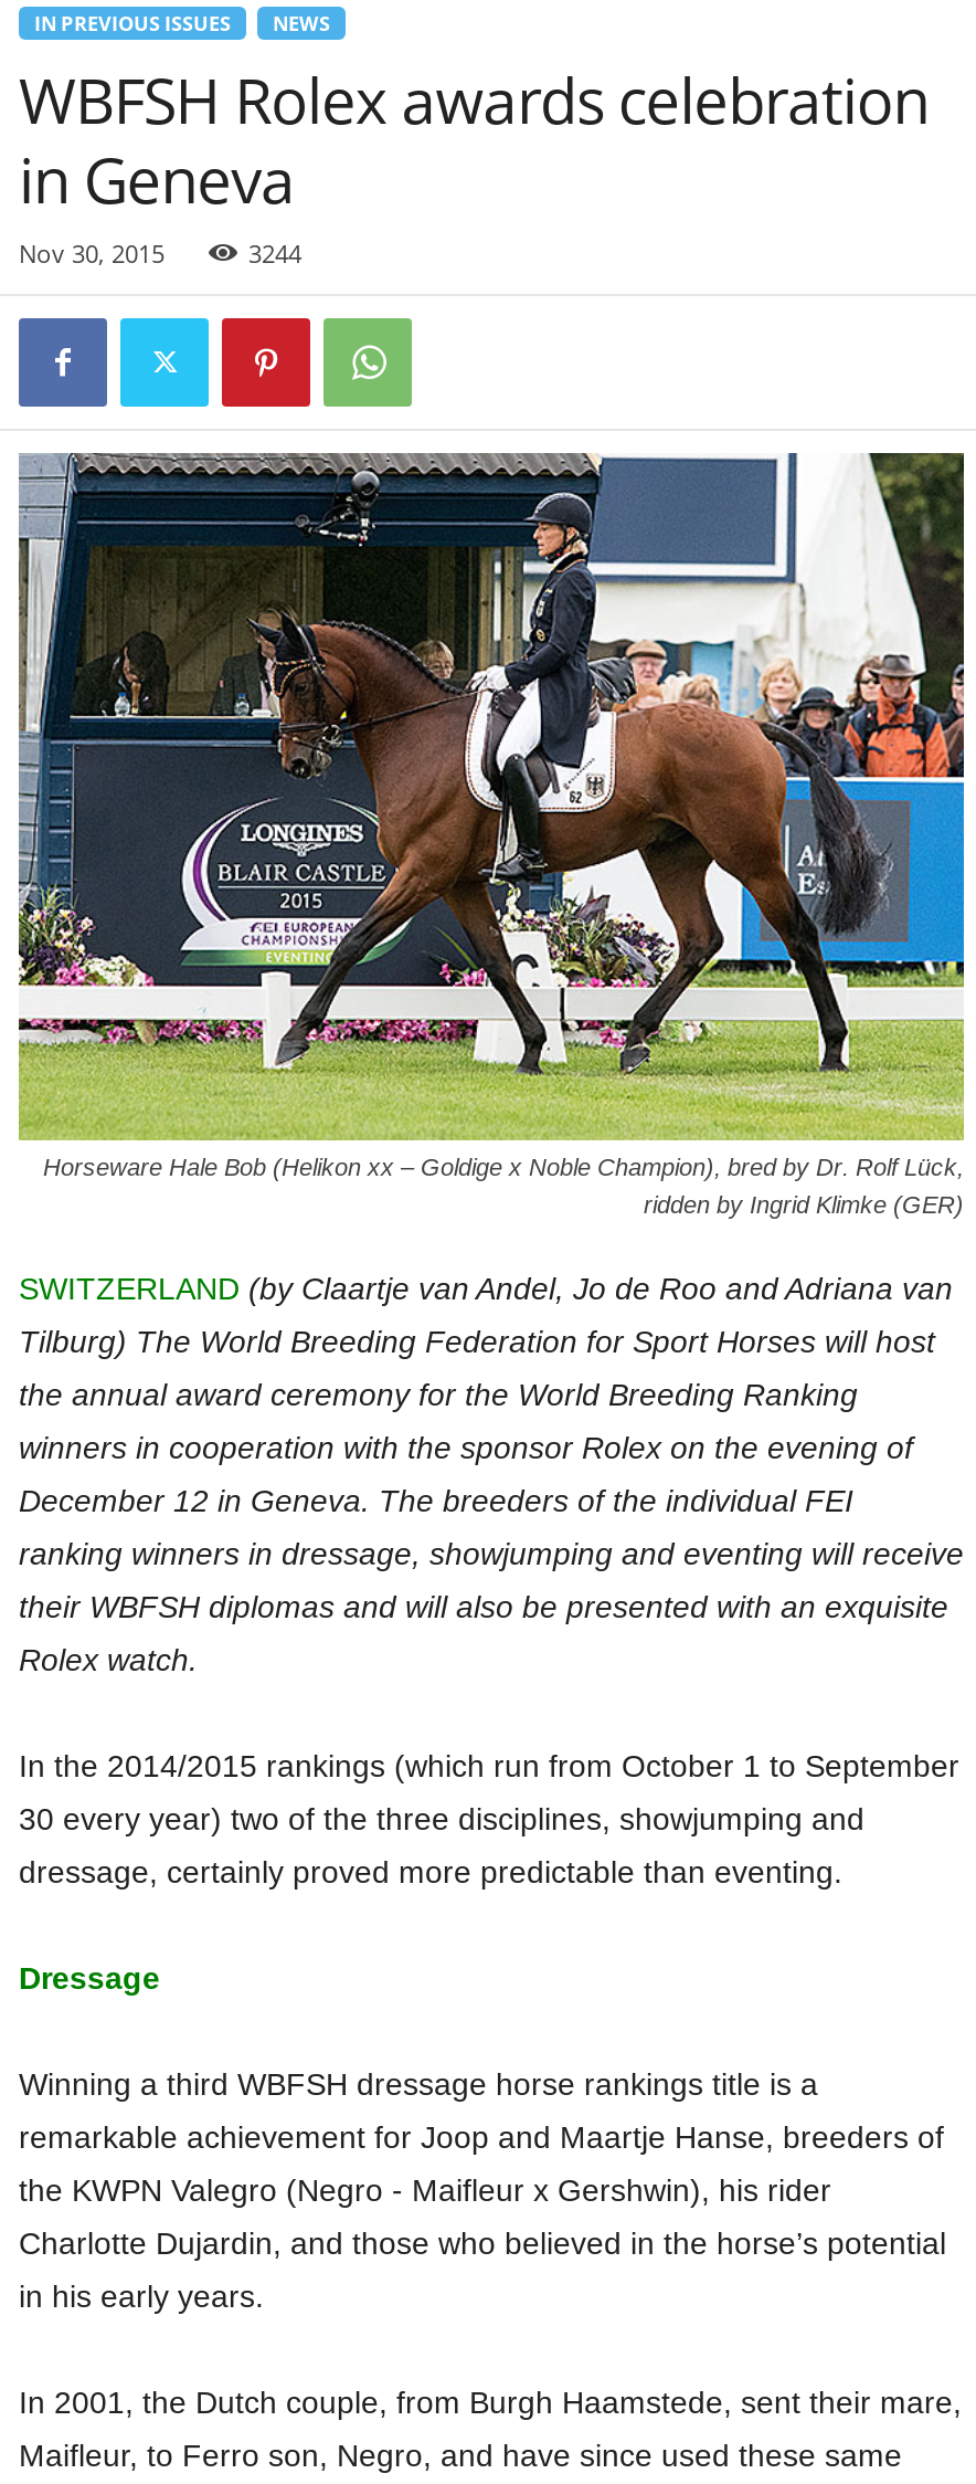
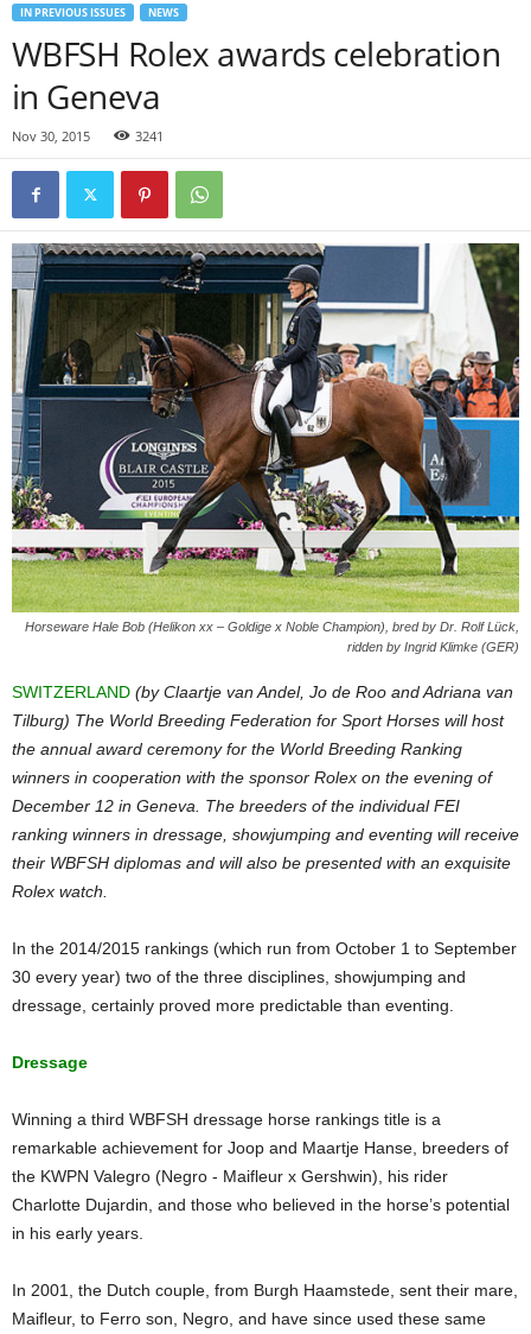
[248,236,301,270] 3244 -> [135,127,164,145] 3241

